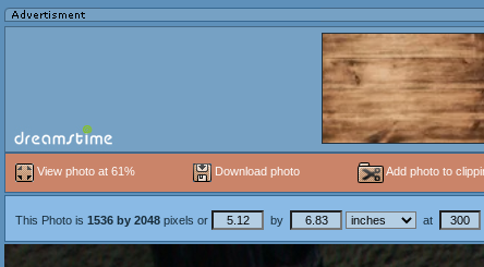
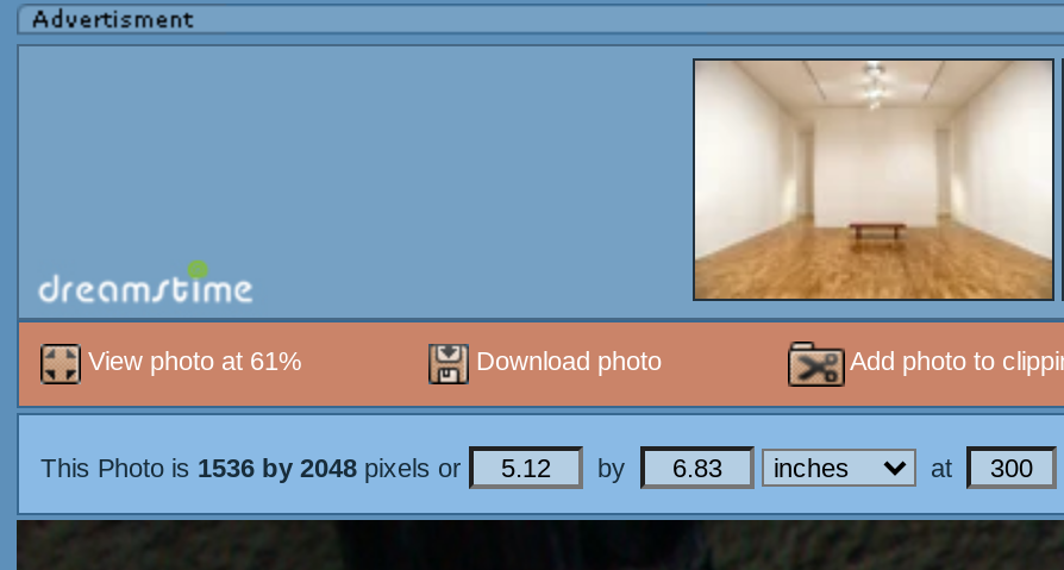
[314,33,481,144] [image] -> [690,56,1057,303] [image]

